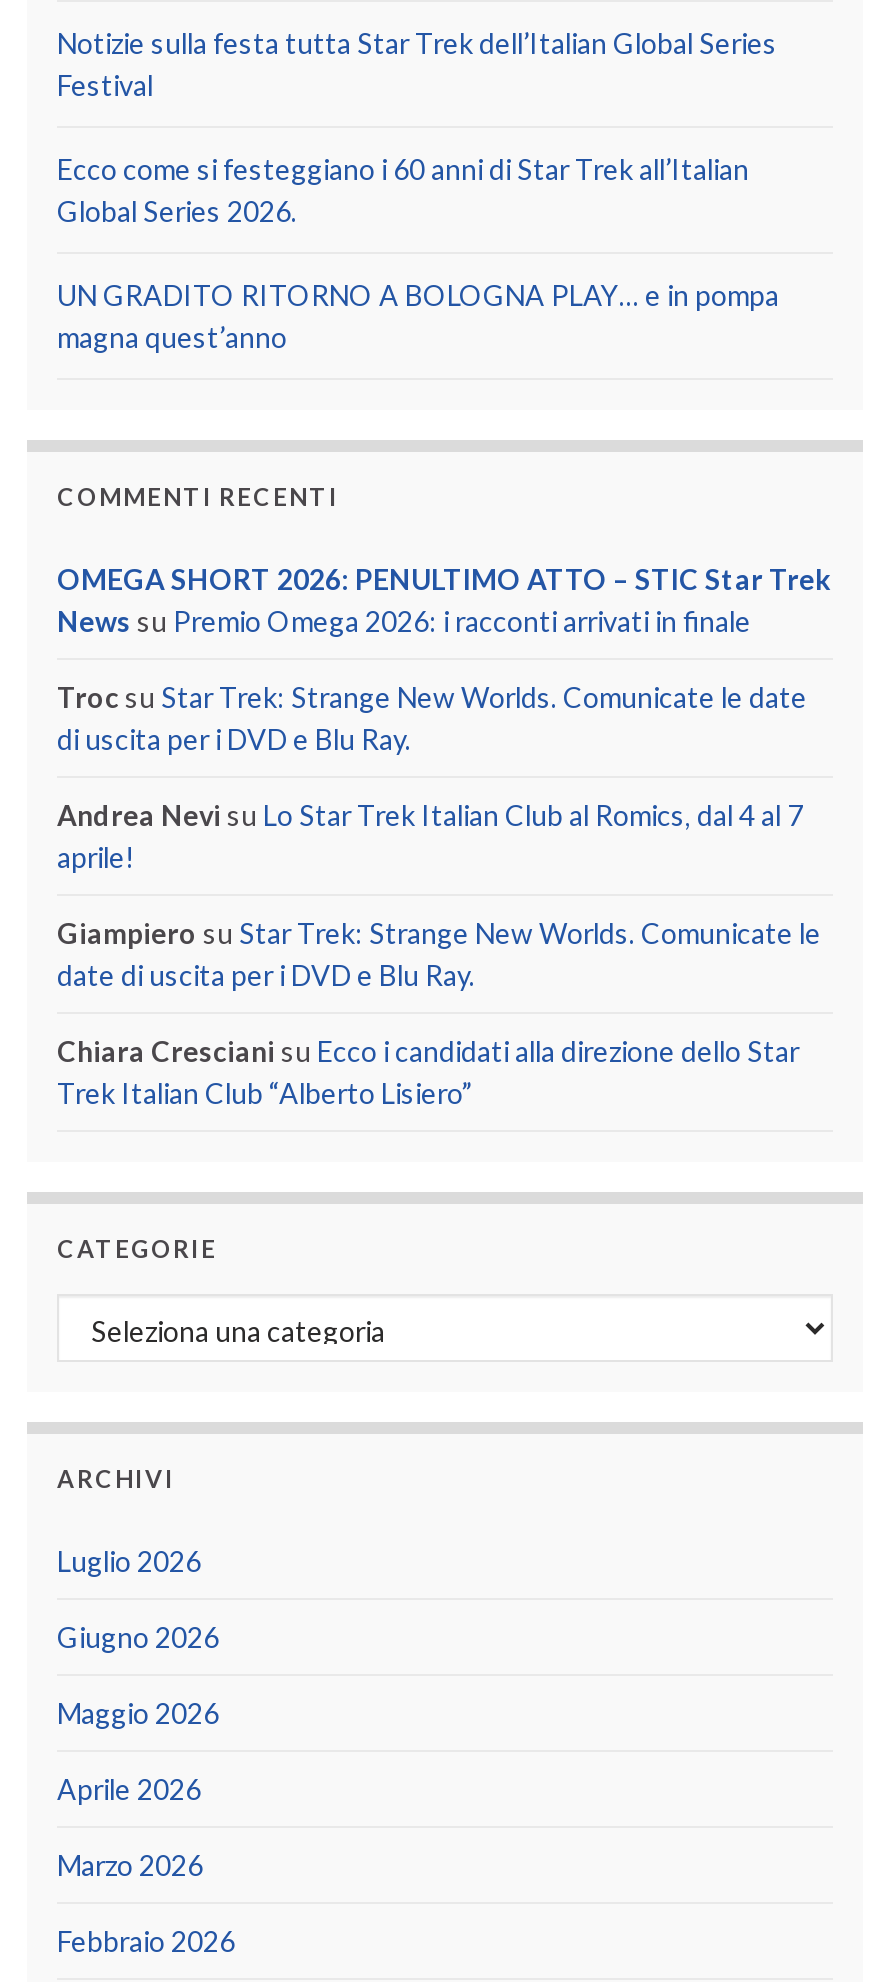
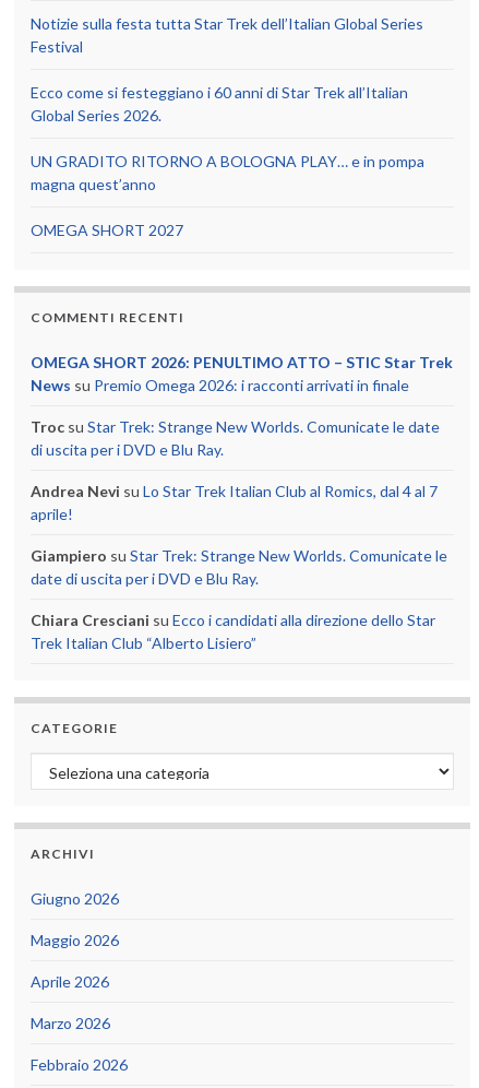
none -> [31,220,183,239] OMEGA SHORT 2027
moved [57,482,831,1494] -> [31,309,453,862]: COMMENTI RECENTI | OMEGA SHORT 2026: PENULTIMO ATTO – STIC Star Trek | News su Premio Omega 2026: i racconti arrivati in finale | ... | CATEGORIE | ARCHIVI
[57,1544,201,1578] Luglio 2026 -> none

